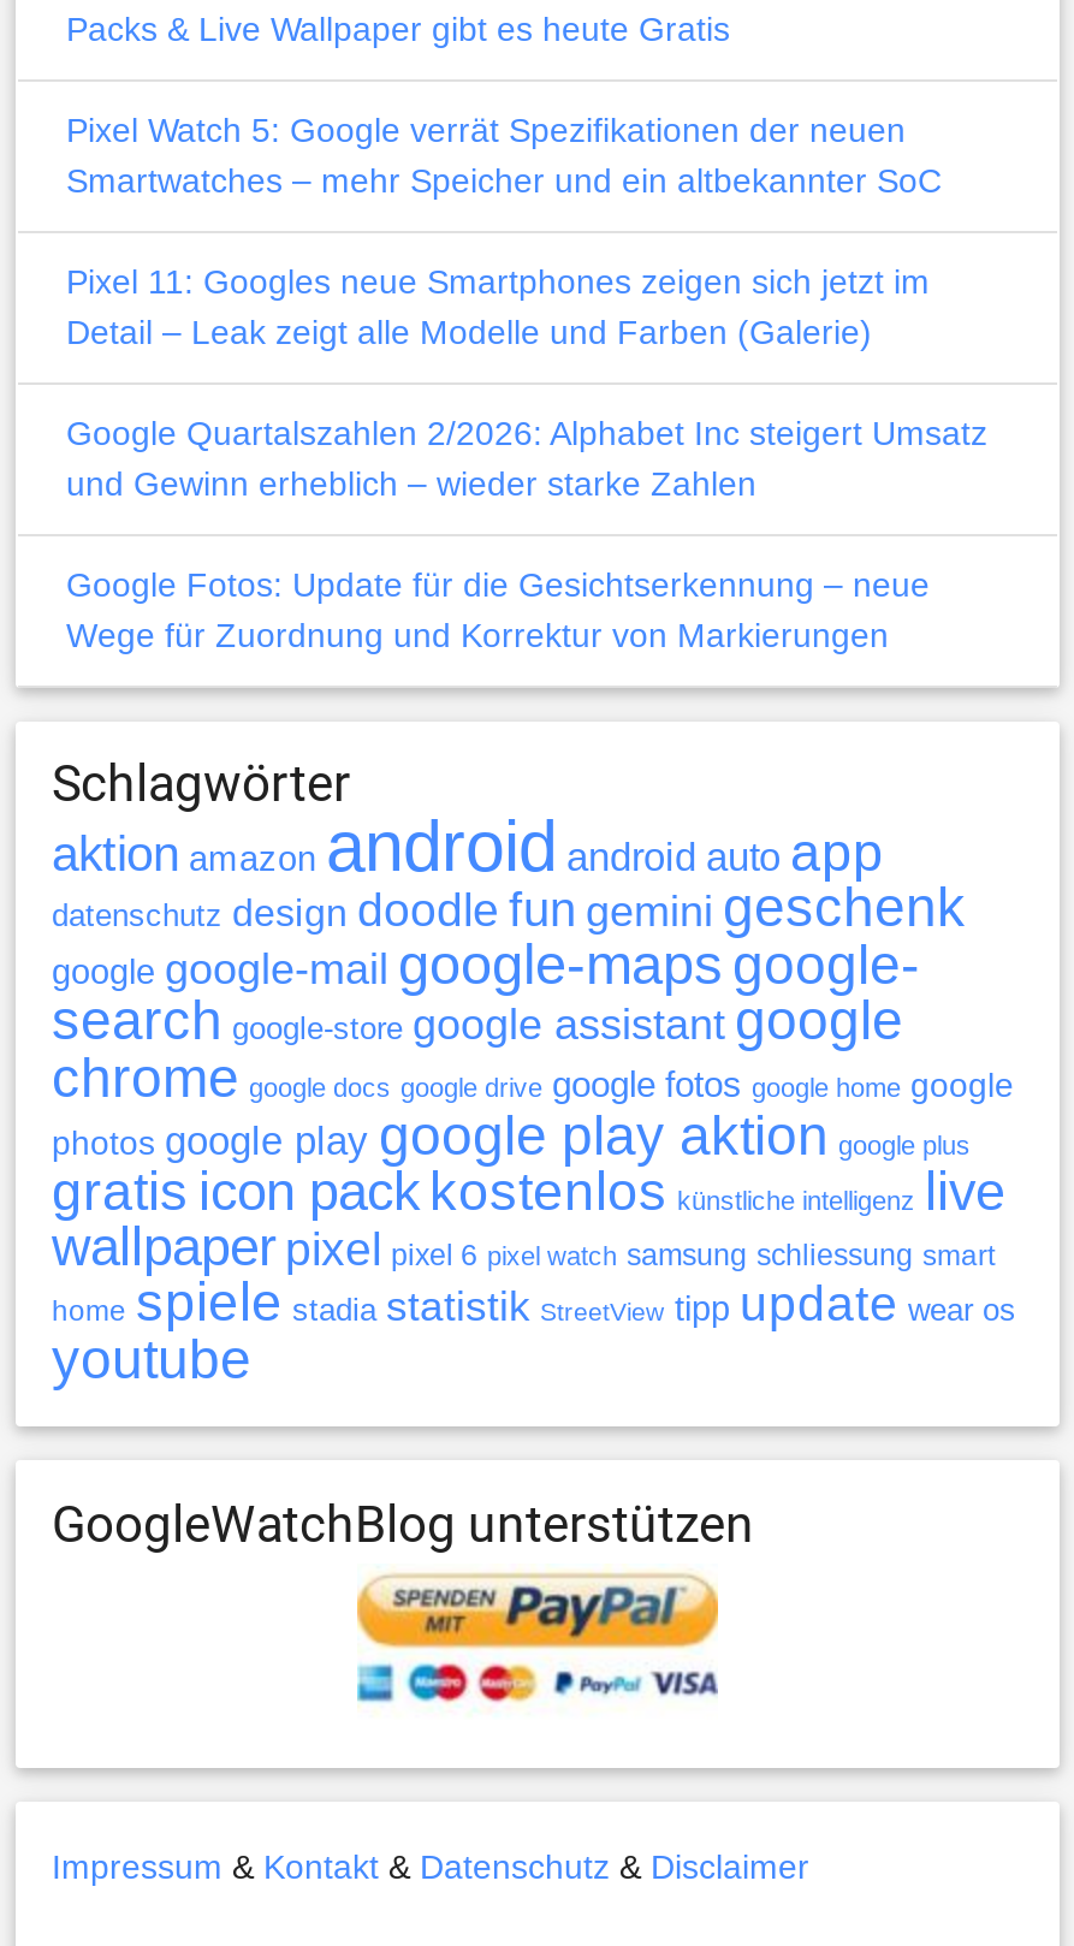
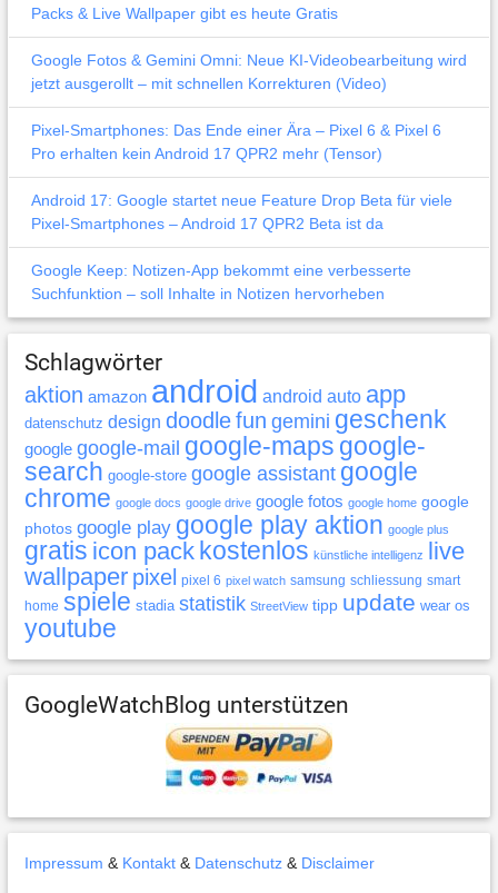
[66,109,942,198] Pixel Watch 5: Google verrät Spezifikationen der neuen | Smartwatches – mehr Speicher und ein altbekannter SoC -> [31,51,467,92] Google Fotos & Gemini Omni: Neue KI-Videobearbeitung wird | jetzt ausgerollt – mit schnellen Korrekturen (Video)
[66,261,930,350] Pixel 11: Googles neue Smartphones zeigen sich jetzt im | Detail – Leak zeigt alle Modelle und Farben (Galerie) -> [31,121,441,162] Pixel-Smartphones: Das Ende einer Ära – Pixel 6 & Pixel 6 | Pro erhalten kein Android 17 QPR2 mehr (Tensor)
[66,413,987,502] Google Quartalszahlen 2/2026: Alphabet Inc steigert Umsatz | und Gewinn erheblich – wieder starke Zahlen -> [31,191,452,232] Android 17: Google startet neue Feature Drop Beta für viele | Pixel-Smartphones – Android 17 QPR2 Beta ist da
[66,564,930,653] Google Fotos: Update für die Gesichtserkennung – neue | Wege für Zuordnung und Korrektur von Markierungen -> [31,261,411,302] Google Keep: Notizen-App bekommt eine verbesserte | Suchfunktion – soll Inhalte in Notizen hervorheben

